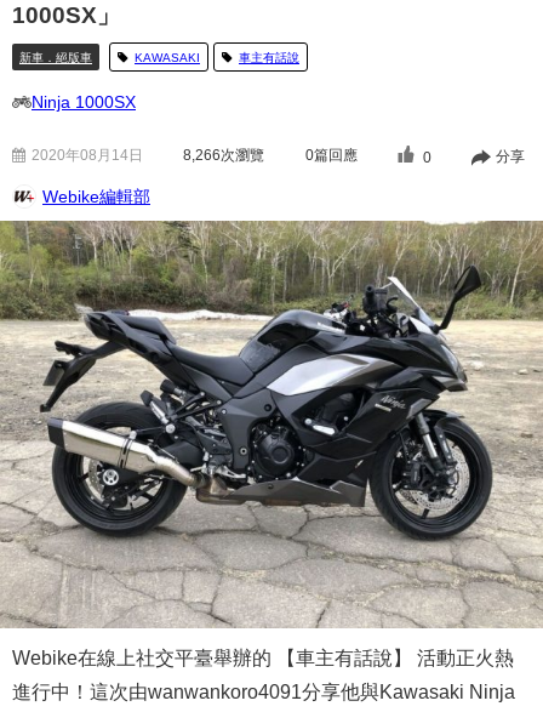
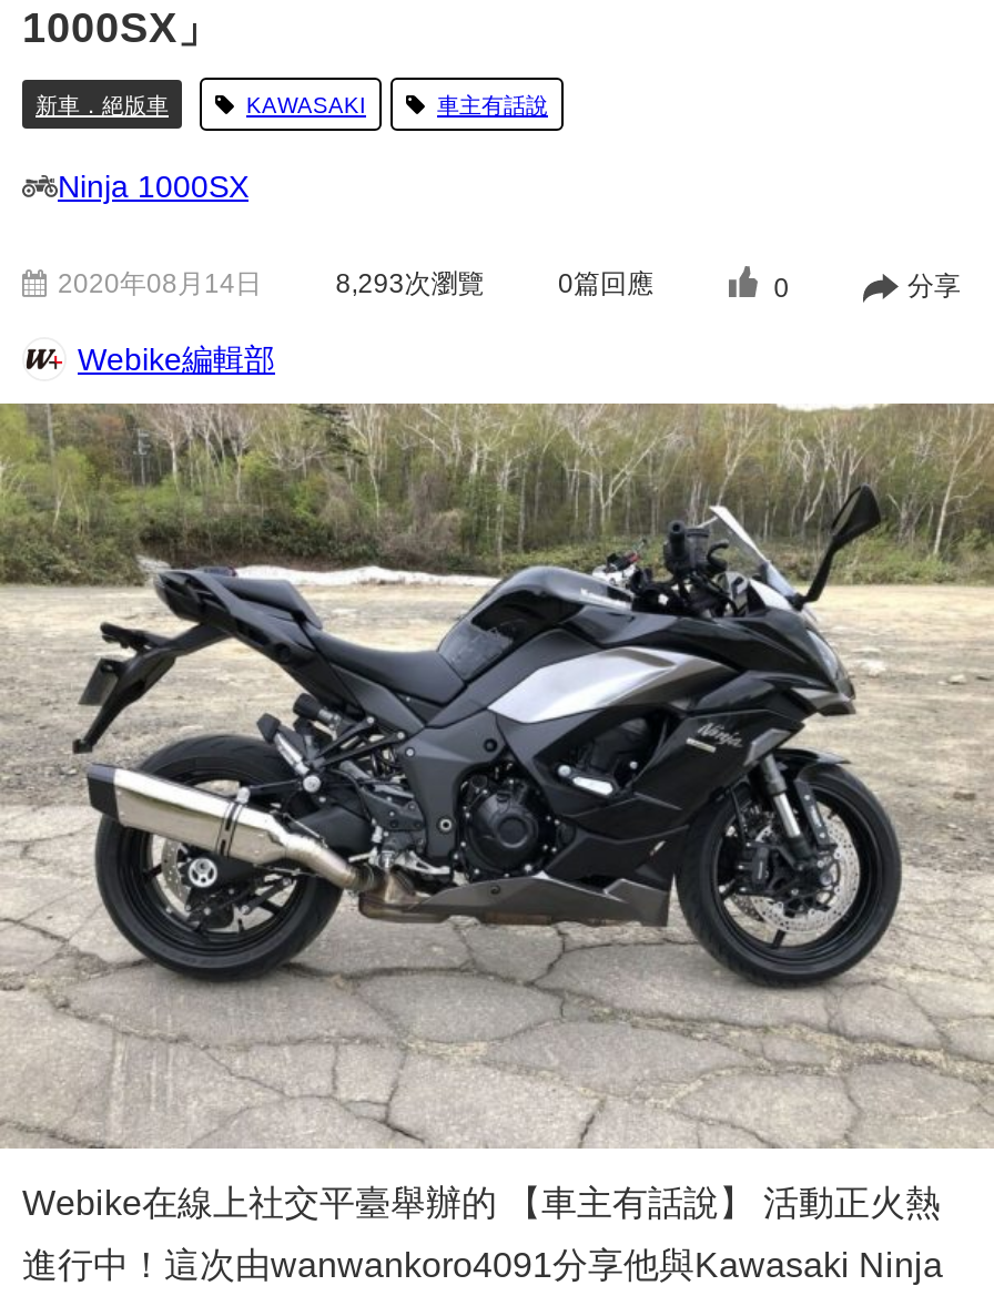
[183,148,264,163] 8,266次瀏覽 -> [335,271,484,298] 8,293次瀏覽

